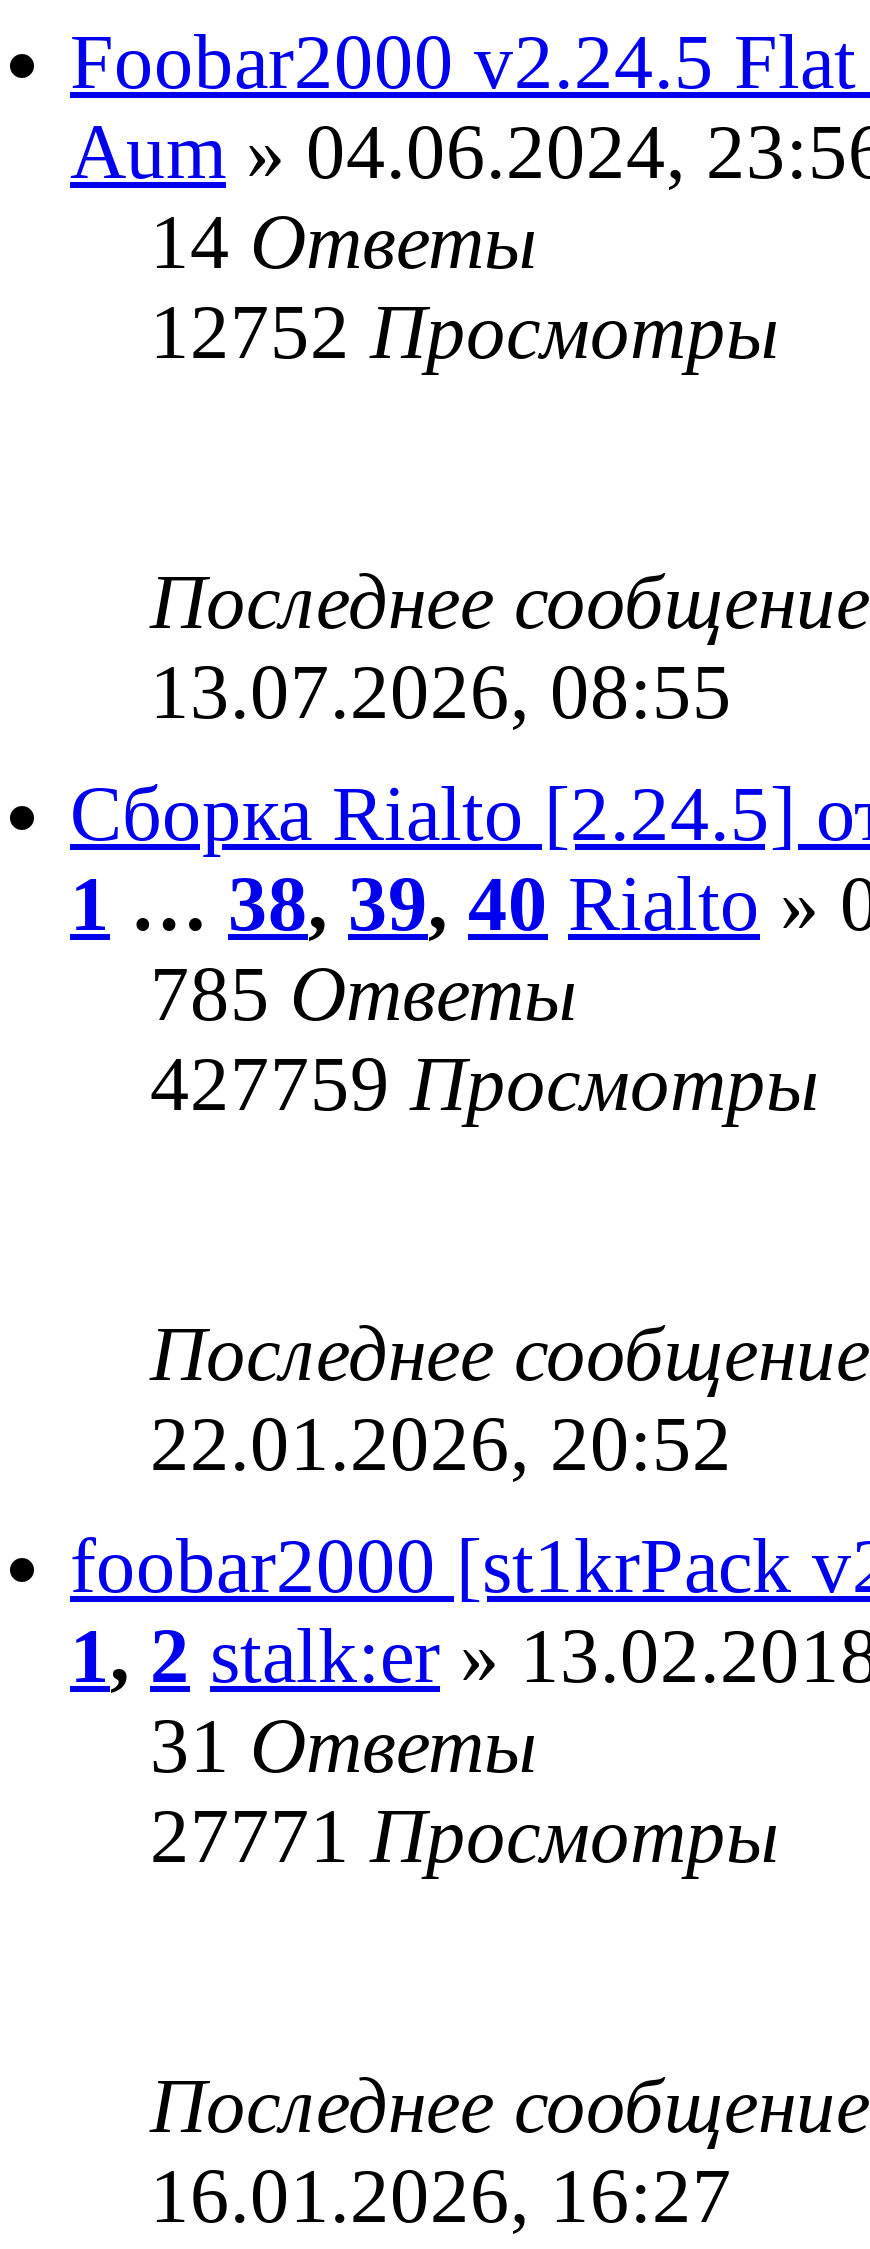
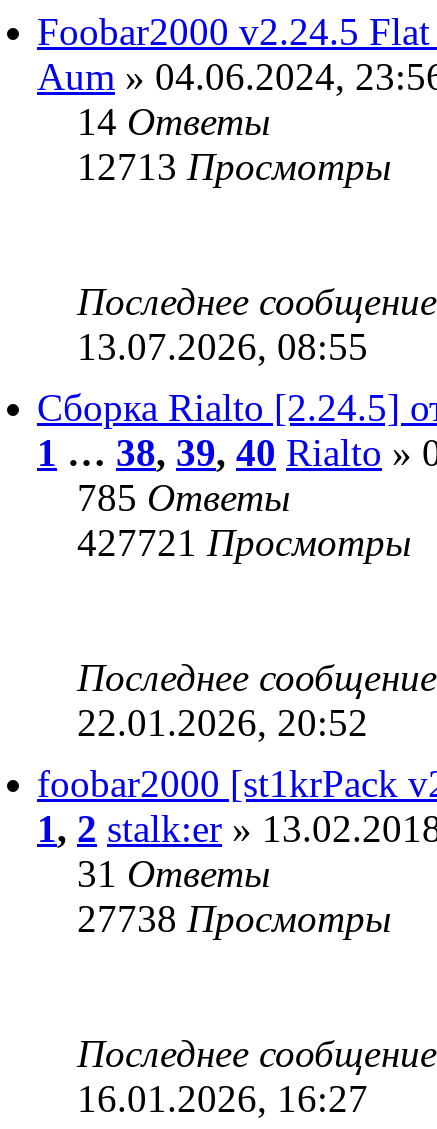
[150,288,778,374] 12752 Просмотры -> [77,145,391,188] 12713 Просмотры
[150,1040,818,1126] 427759 Просмотры -> [77,521,411,564] 427721 Просмотры
[150,1792,778,1878] 27771 Просмотры -> [77,897,391,940] 27738 Просмотры

